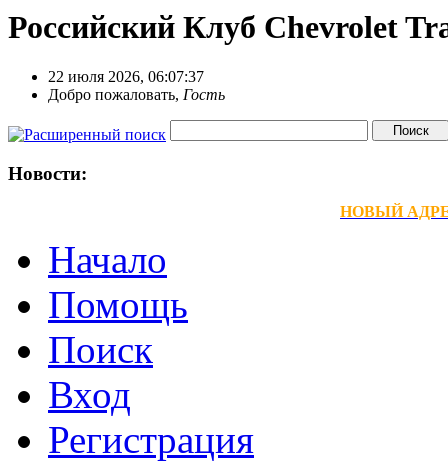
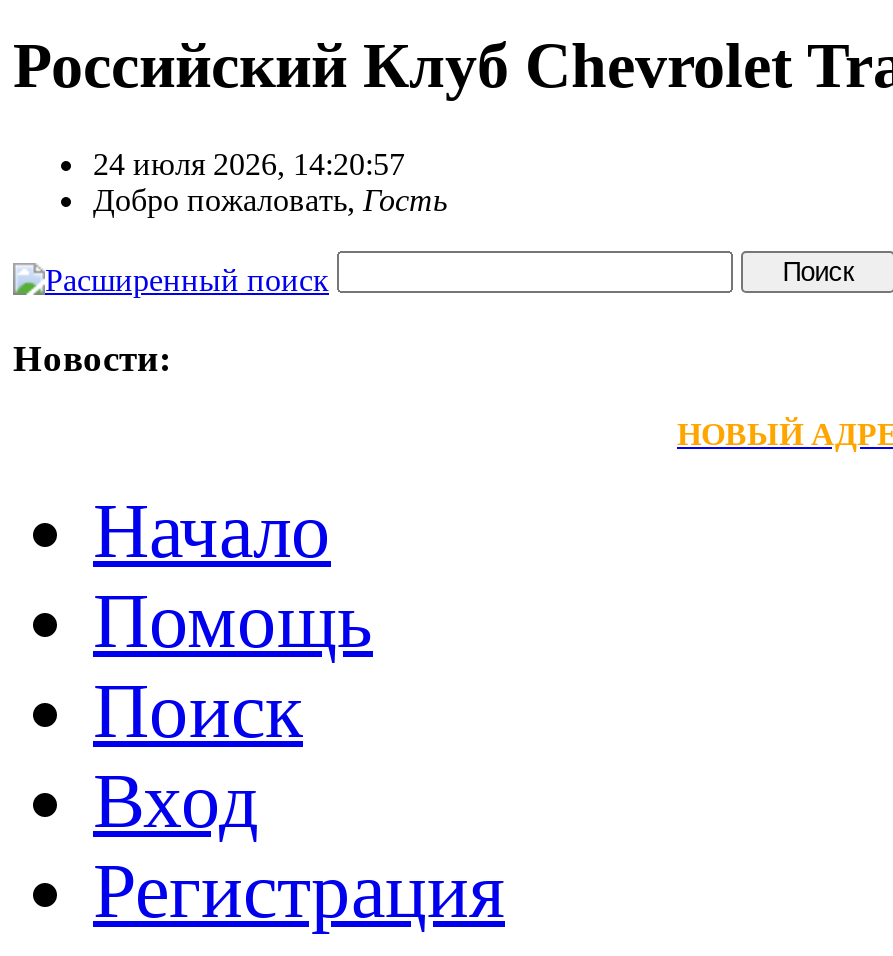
[48,68,204,85] 22 июля 2026, 06:07:37 -> [93,147,405,181] 24 июля 2026, 14:20:57

